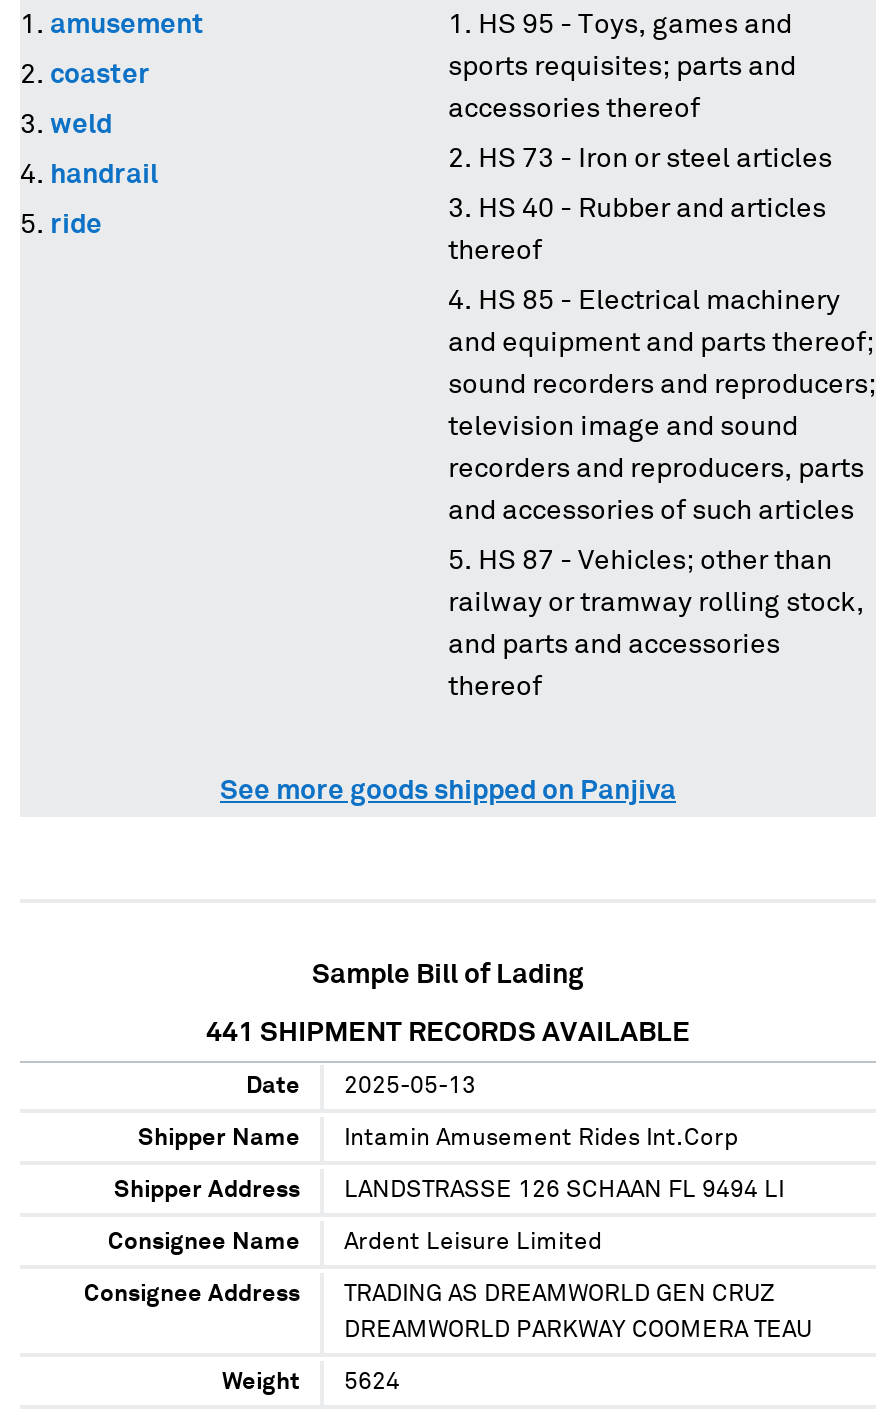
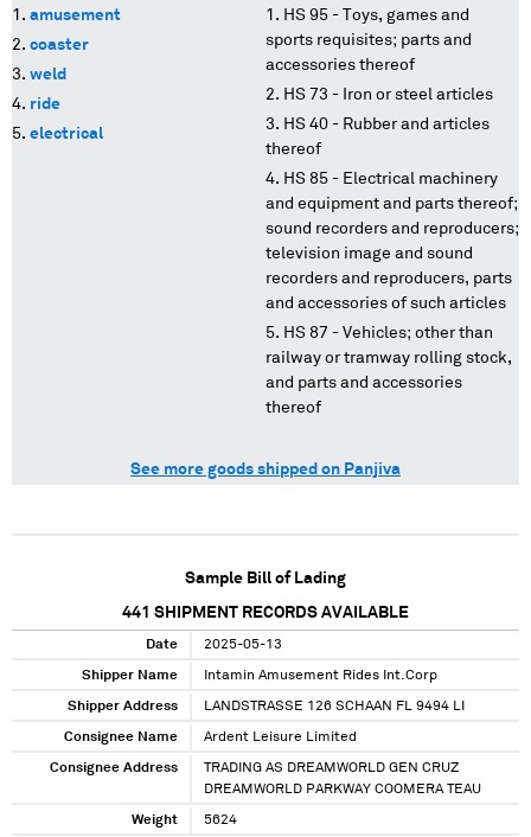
[50,161,158,189] handrail -> none
none -> [30,126,103,143] electrical
moved [50,211,102,239] -> [30,96,60,113]: ride

